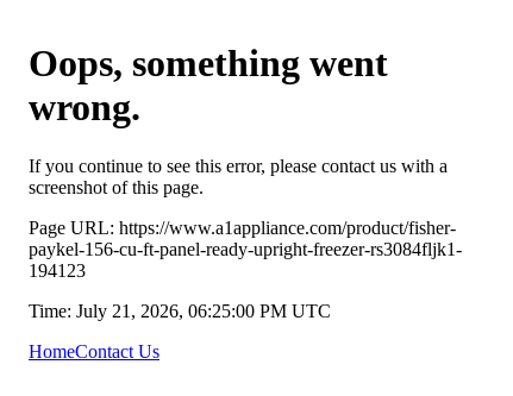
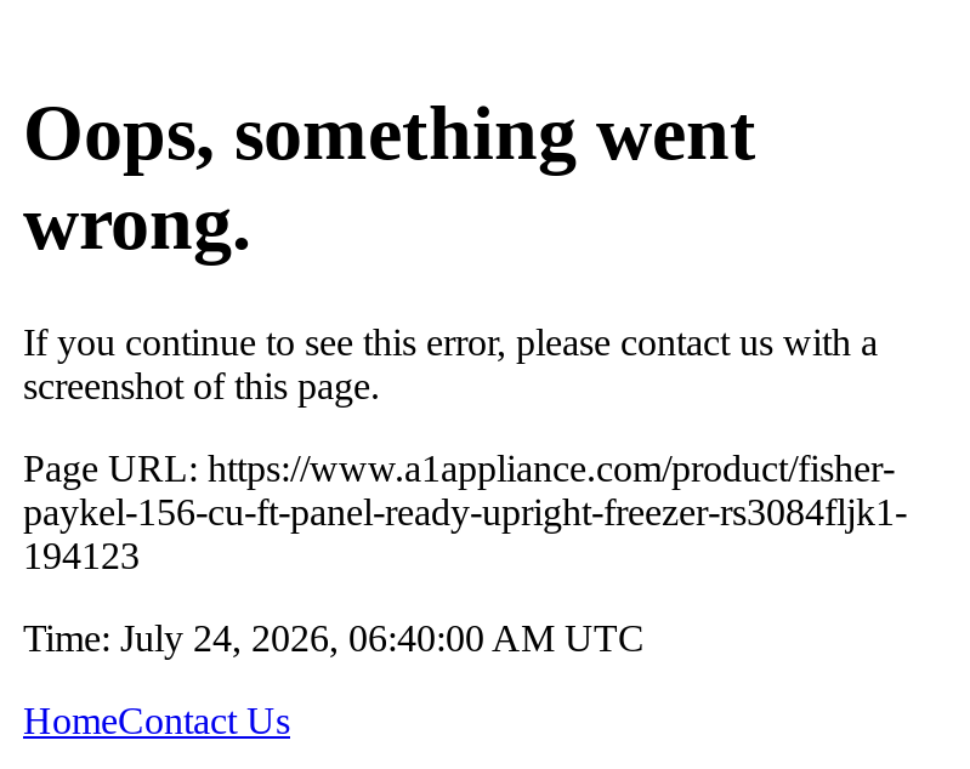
[29,301,331,321] Time: July 21, 2026, 06:25:00 PM UTC -> [23,617,645,658] Time: July 24, 2026, 06:40:00 AM UTC

